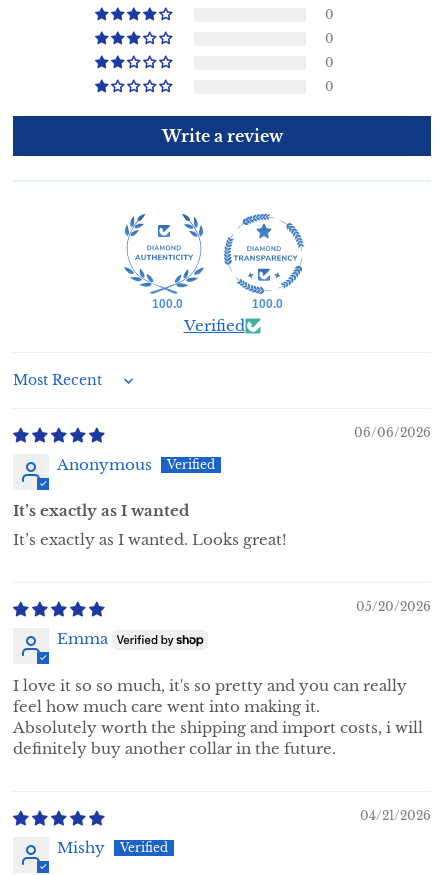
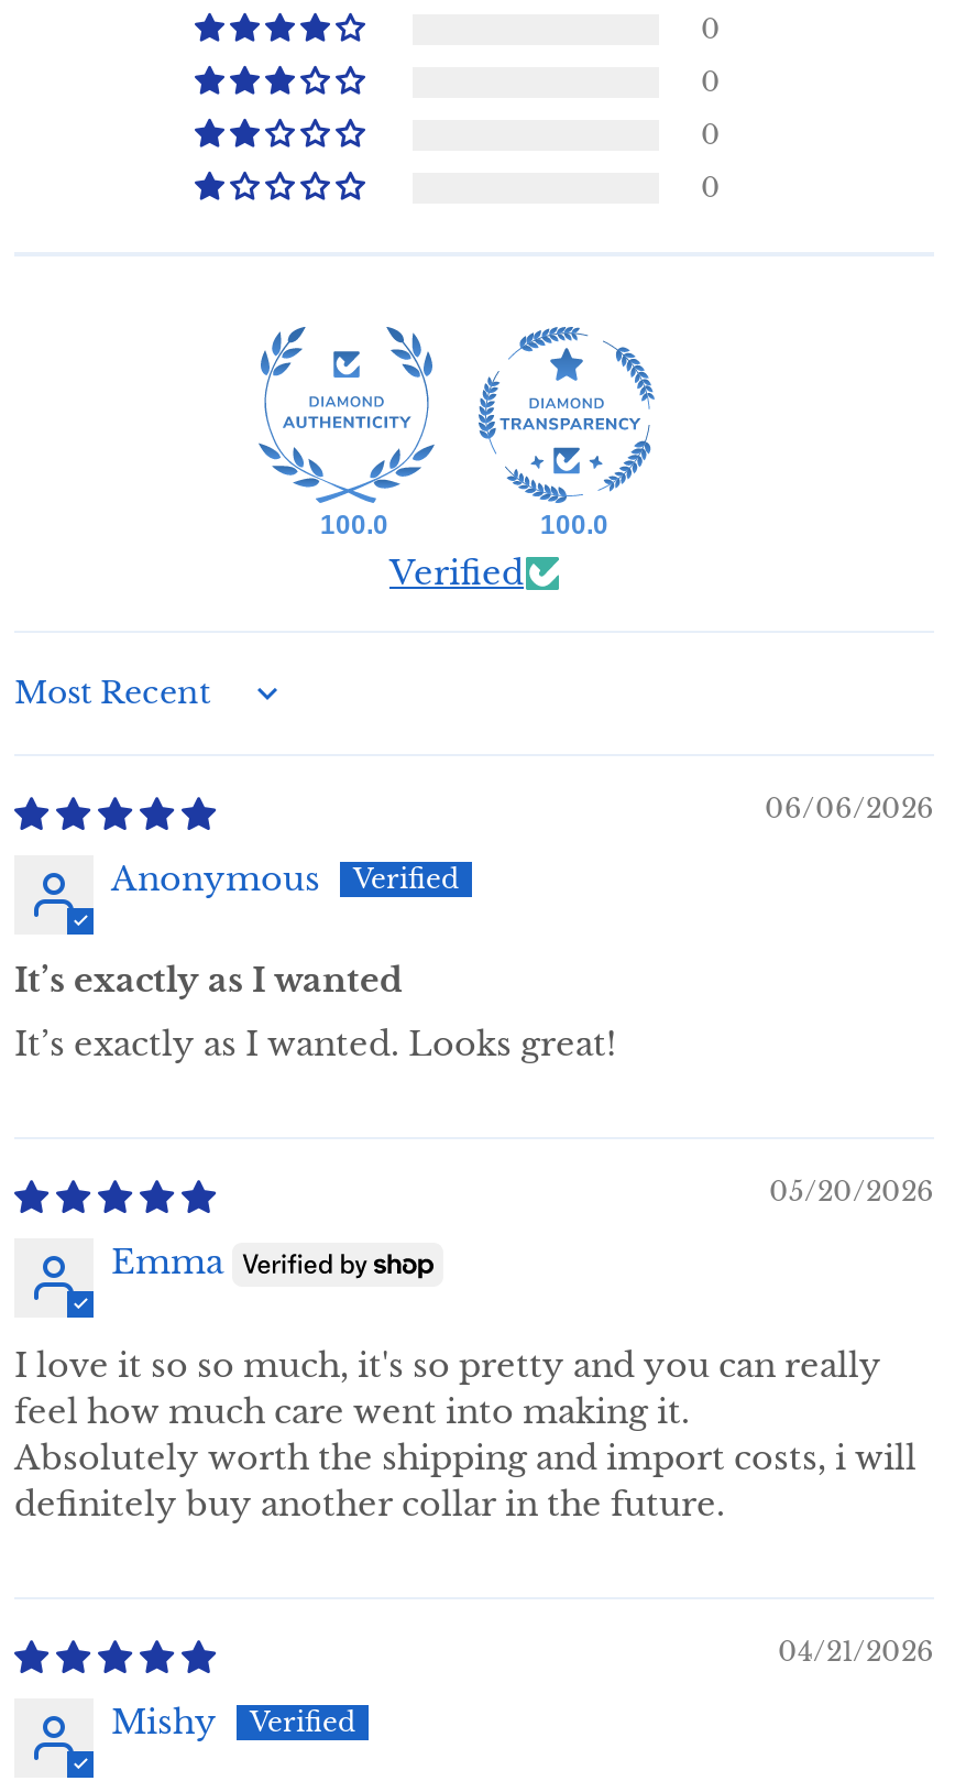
[161,126,282,146] Write a review -> none

